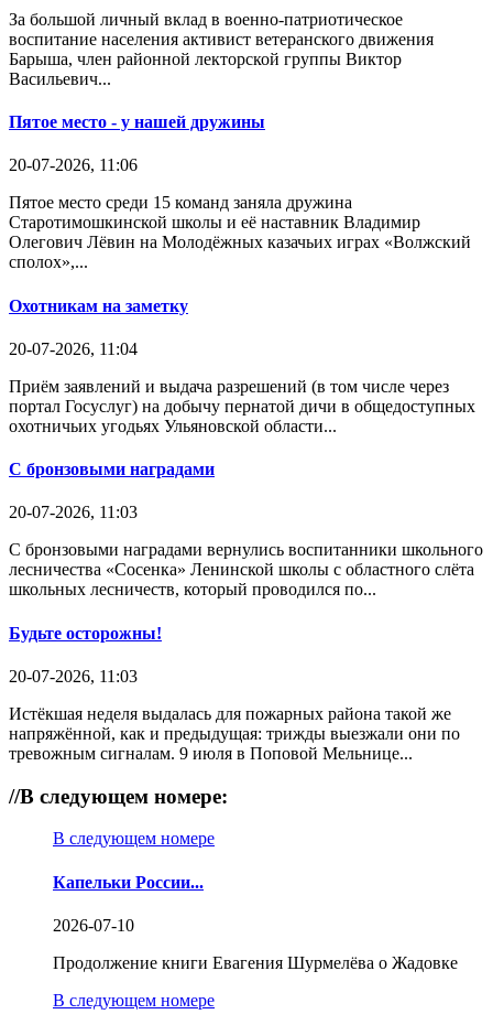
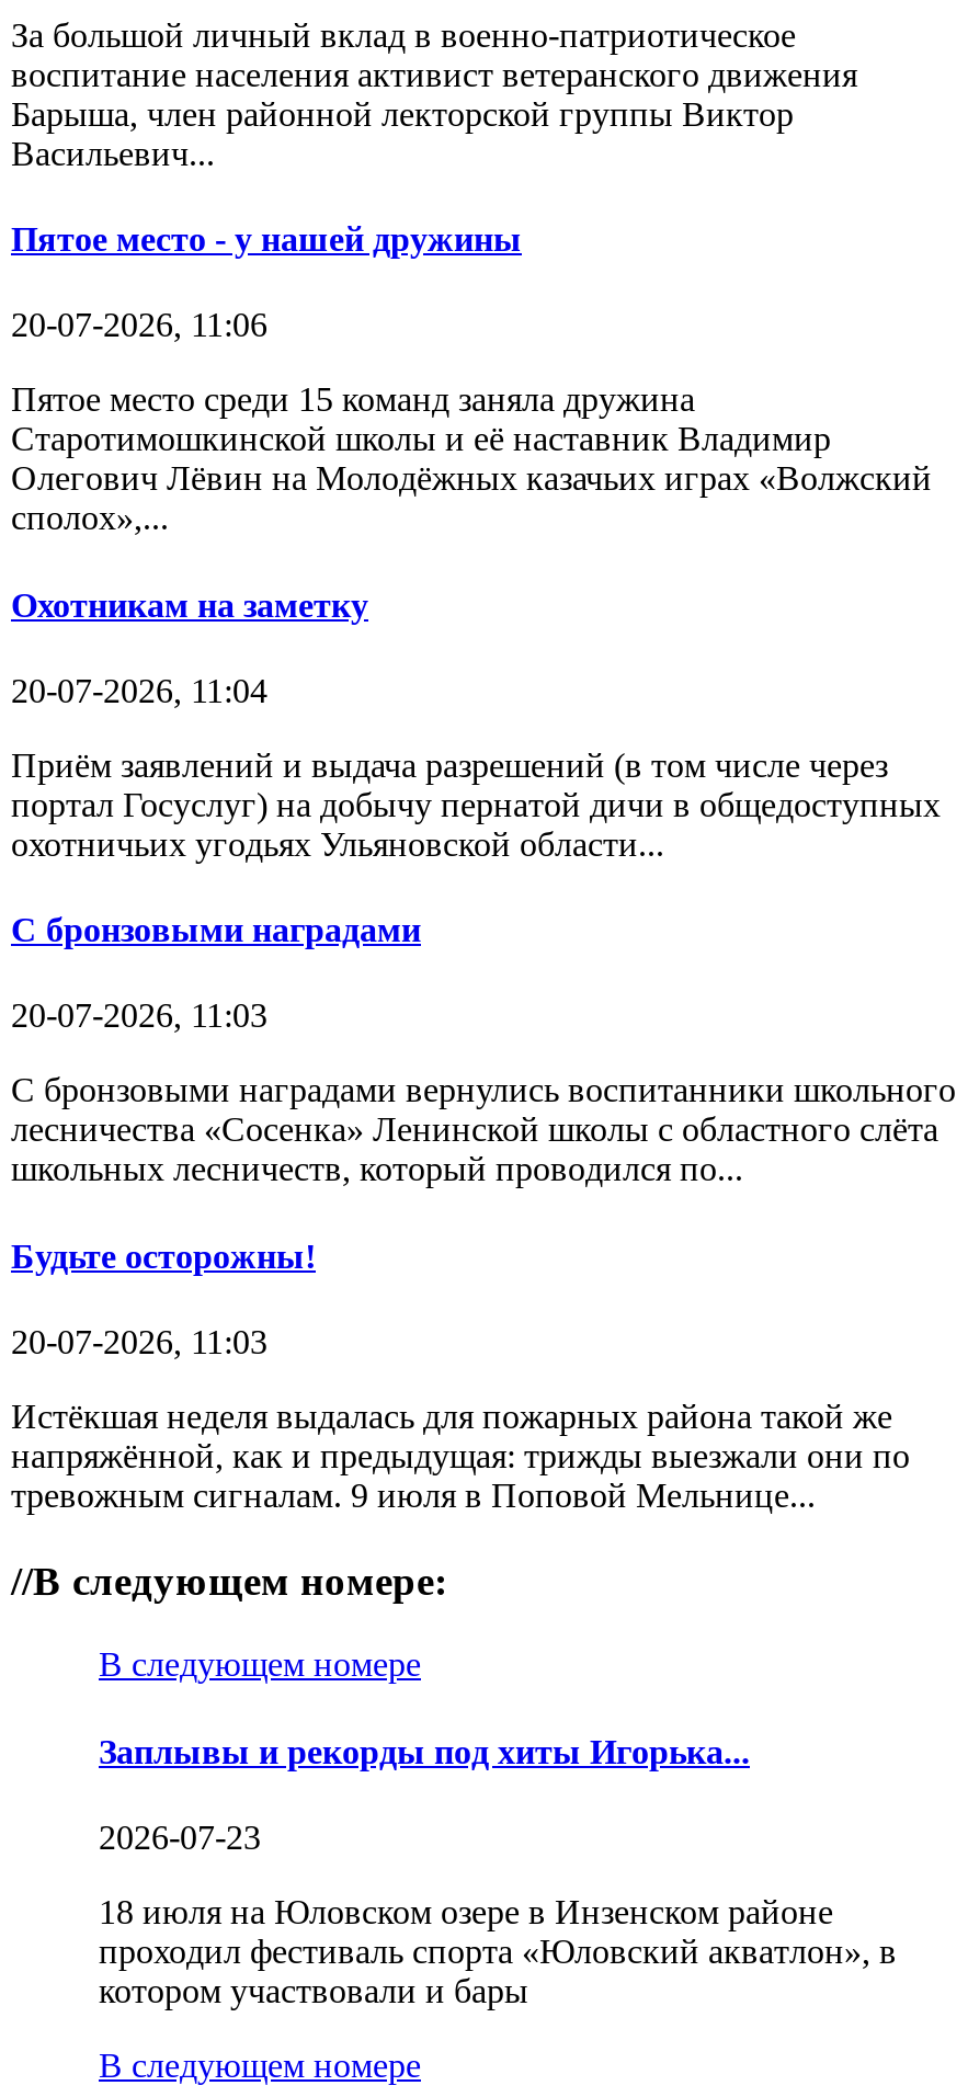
[53,872,204,891] Капельки России... -> [99,1732,750,1769] Заплывы и рекорды под хиты Игорька...
[53,916,134,934] 2026-07-10 -> [99,1818,261,1855] 2026-07-23
[53,953,458,972] Продолжение книги Евагения Шурмелёва о Жадовке -> [99,1893,897,2009] 18 июля на Юловском озере в Инзенском районе | проходил фестиваль спорта «Юловский акватлон», в | котором участвовали и бары

